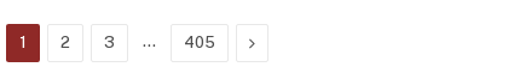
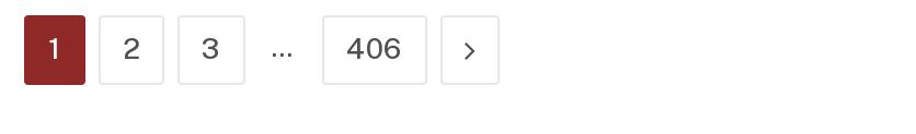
[184,33,215,51] 405 -> [346,33,403,65] 406

